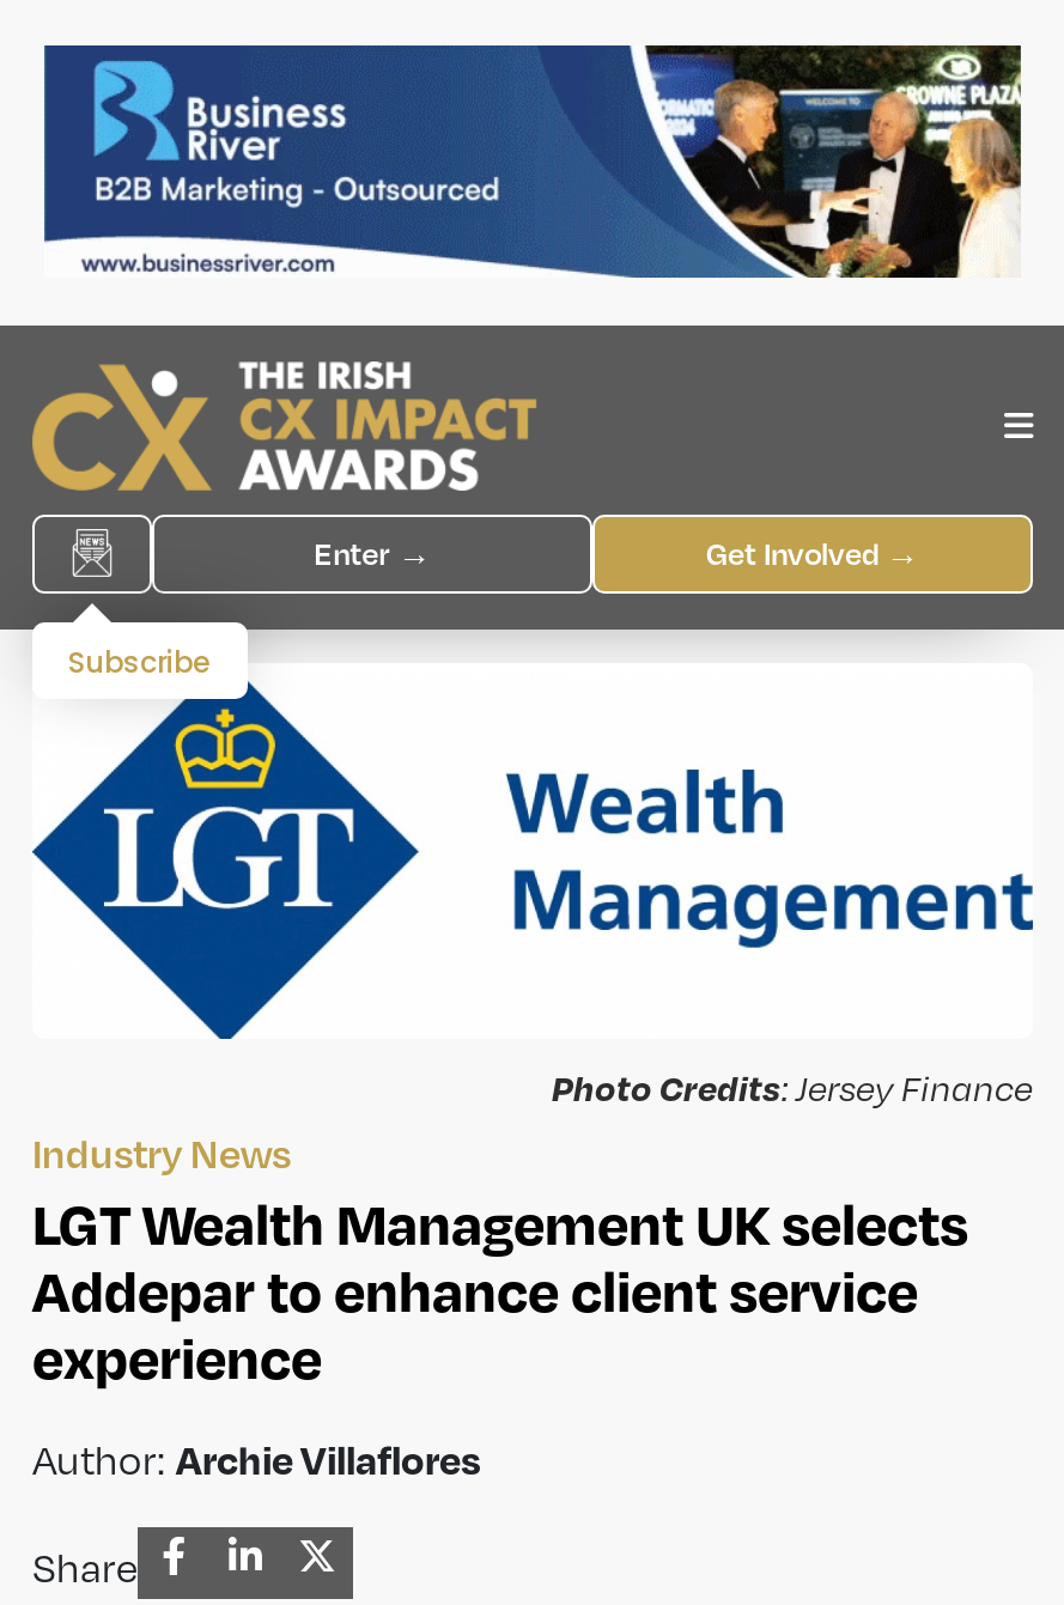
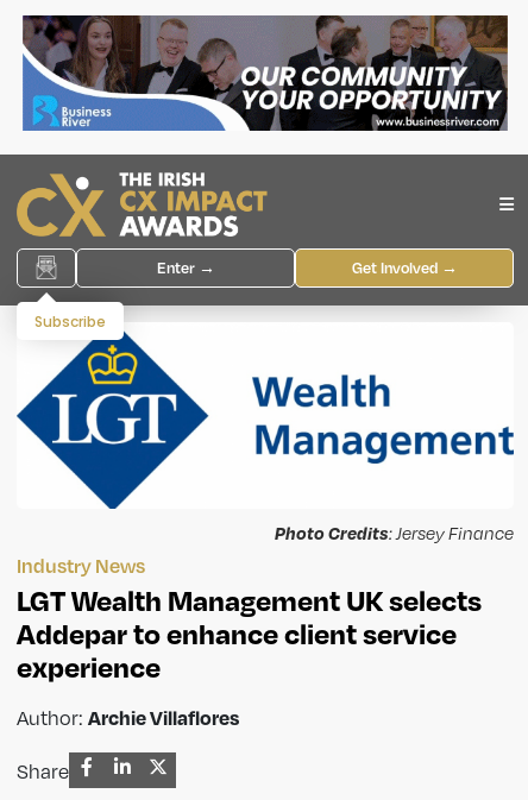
[42,43,1021,280] [image] -> [21,14,509,132] [image]

